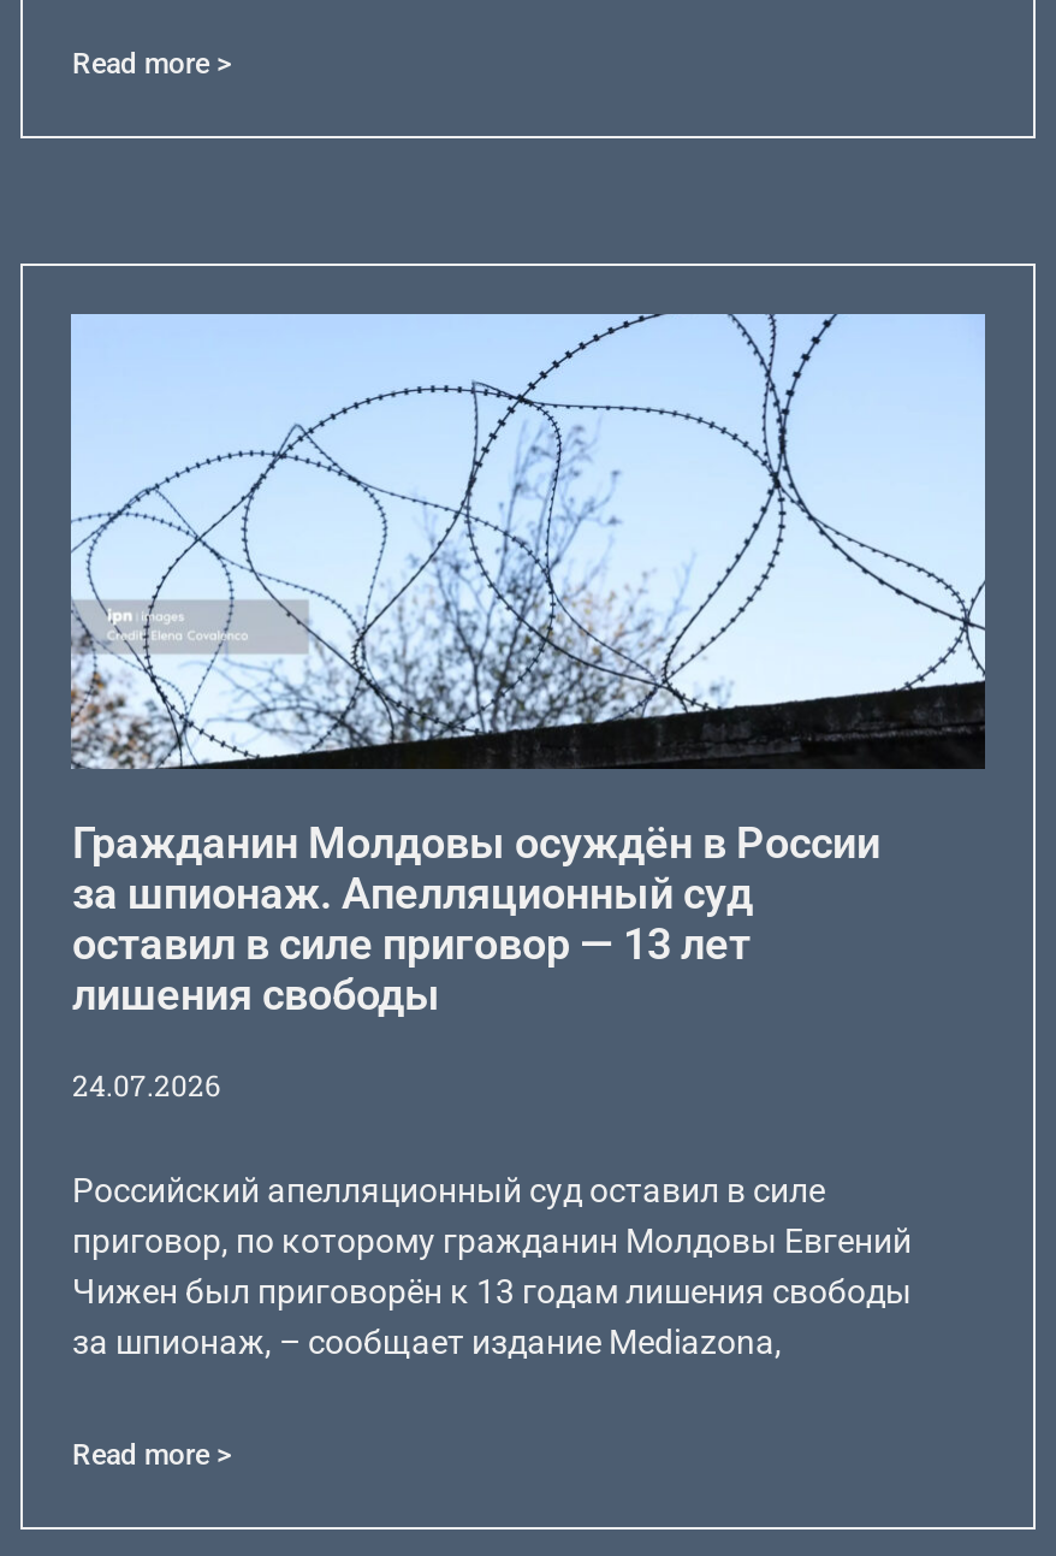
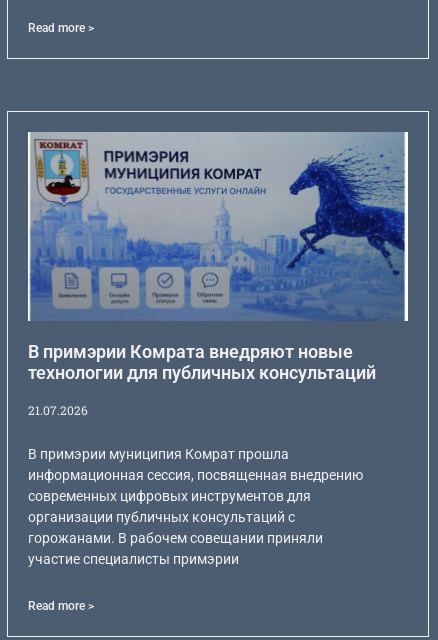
[71,314,987,1020] [image] | Гражданин Молдовы осуждён в России | за шпионаж. Апелляционный суд | оставил в силе приговор — 13 лет | лишения свободы -> [27,131,409,383] [image] | В примэрии Комрата внедряют новые | технологии для публичных консультаций
[72,1065,221,1104] 24.07.2026 -> [28,402,88,418] 21.07.2026
[72,1171,911,1362] Российский апелляционный суд оставил в силе | приговор, по которому гражданин Молдовы Евгений | Чижен был приговорён к 13 годам лишения свободы | за шпионаж, – сообщает издание Mediazona, -> [28,446,363,567] В примэрии муниципия Комрат прошла | информационная сессия, посвященная внедрению | современных цифровых инструментов для | организации публичных консультаций с | горожанами. В рабочем совещании приняли | участие специалисты примэрии

